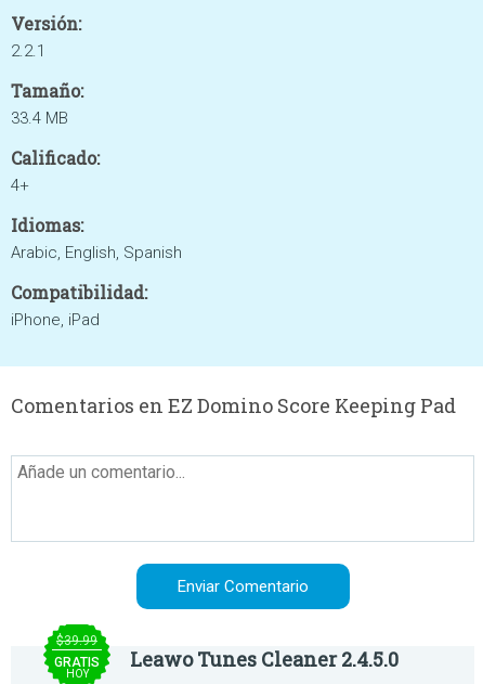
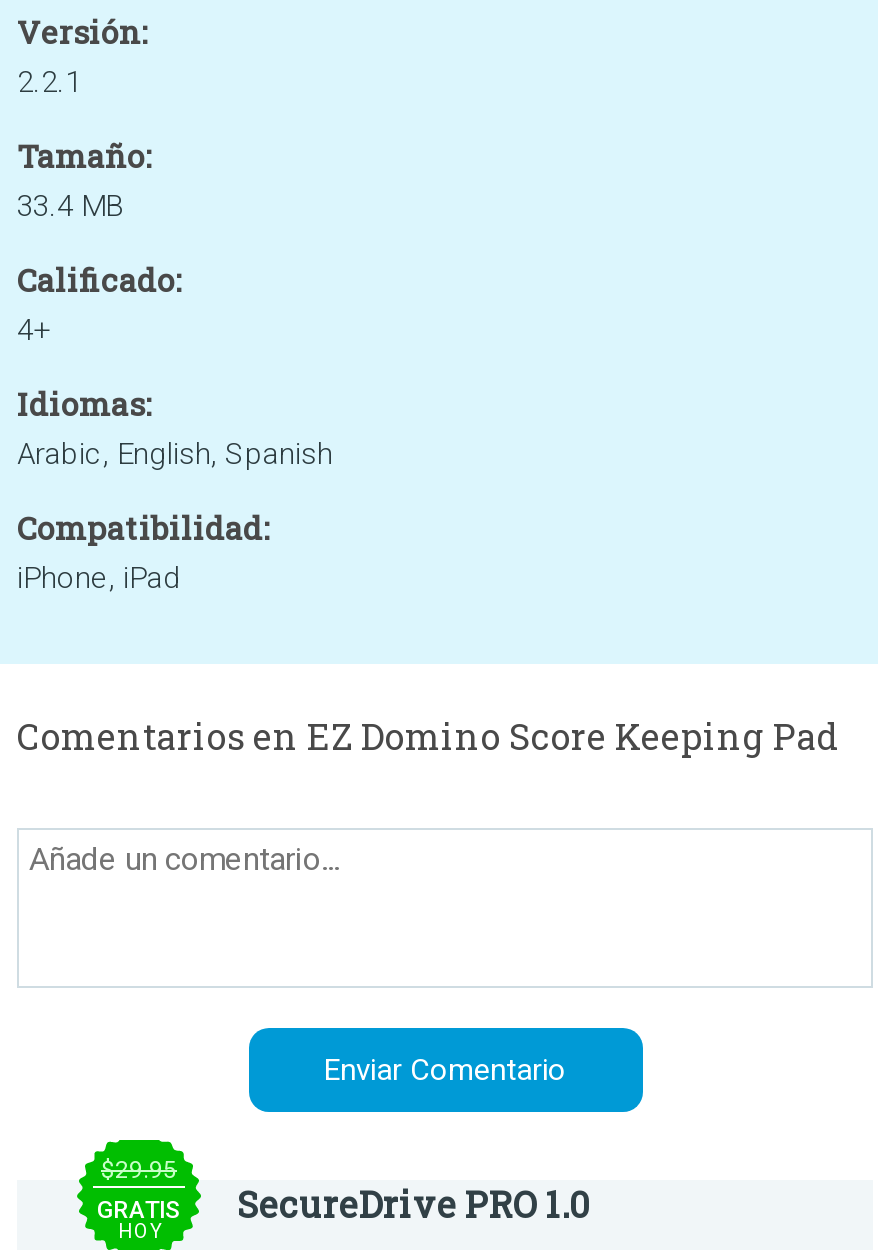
[56,633,97,648] $39.99 -> [101,1156,177,1184] $29.95
[130,646,399,672] Leawo Tunes Cleaner 2.4.5.0 -> [237,1180,589,1228] SecureDrive PRO 1.0

